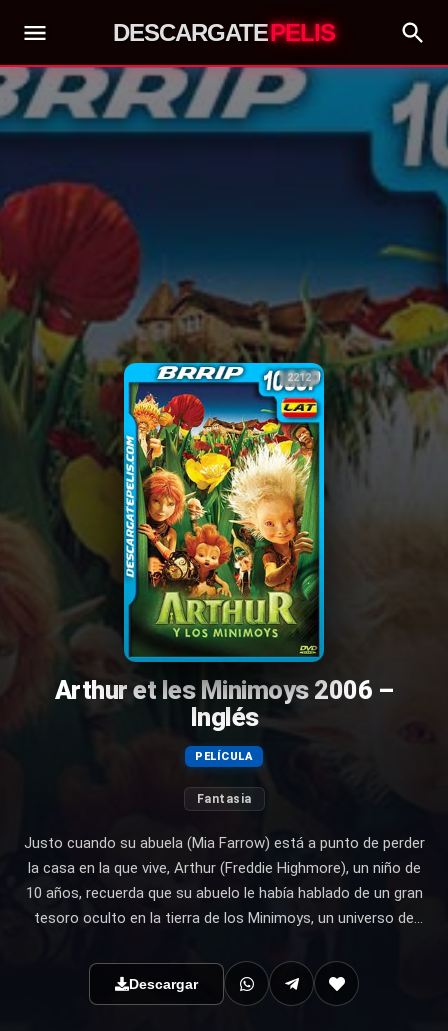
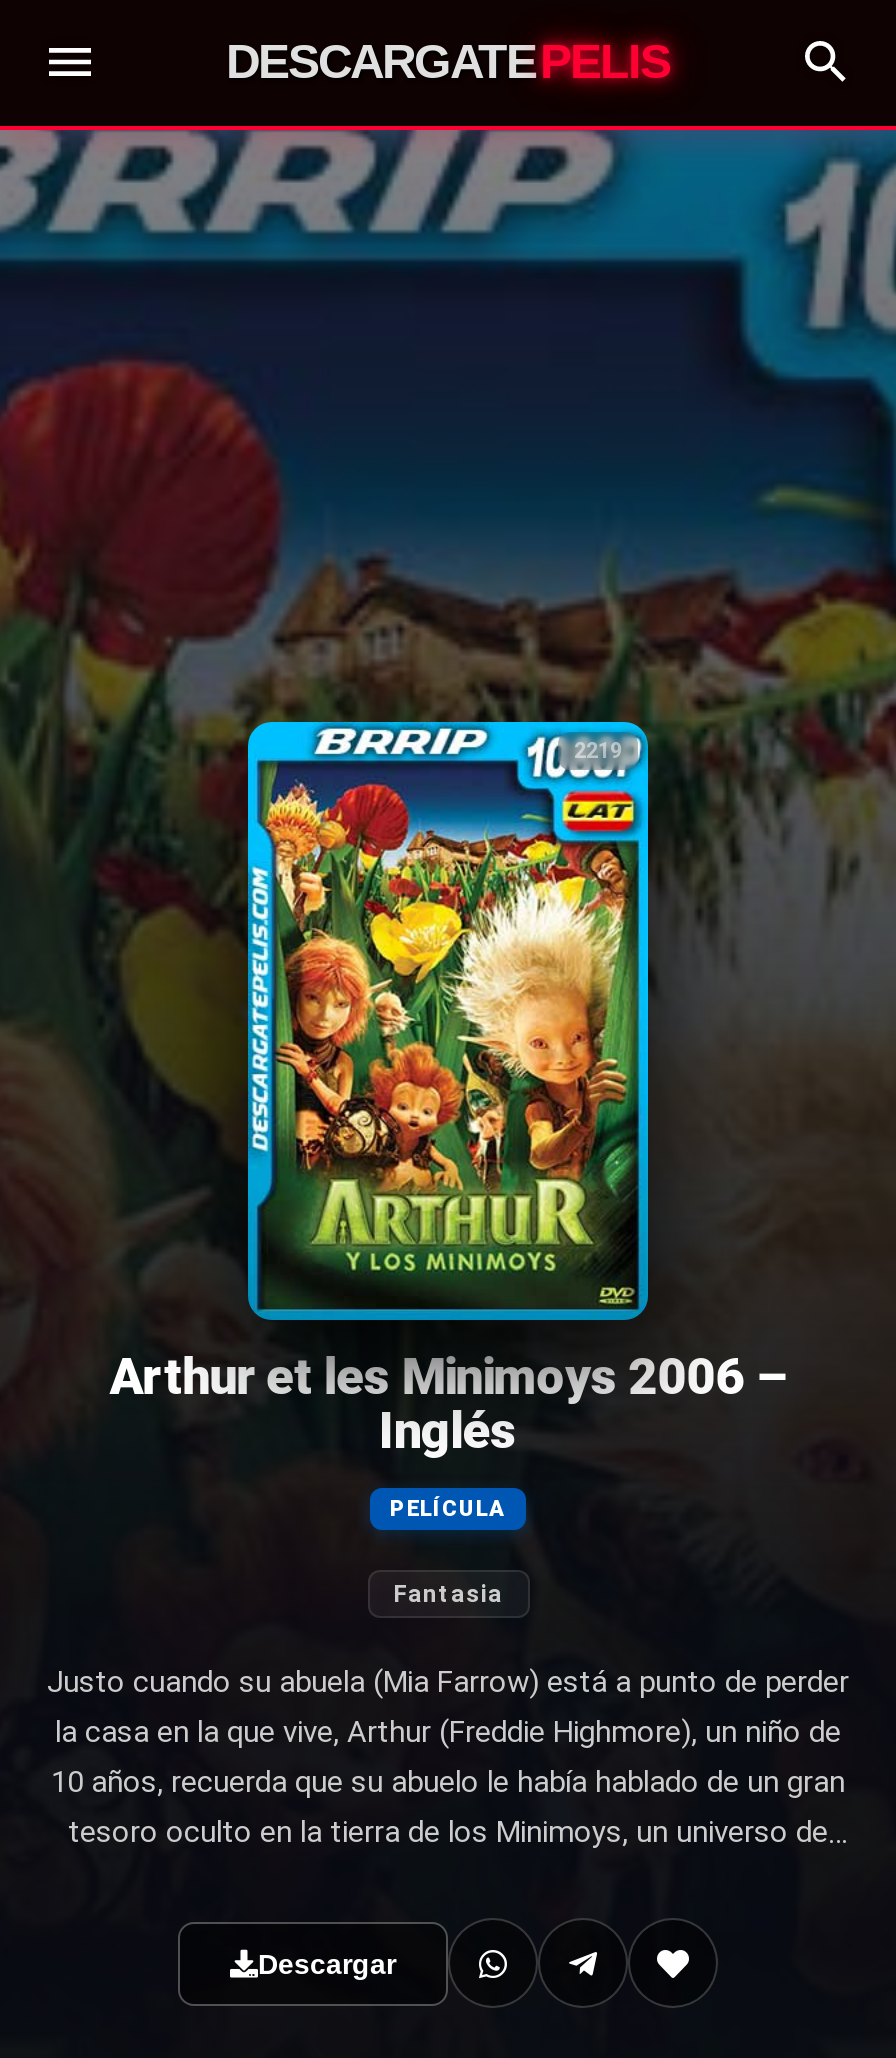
[287,370,311,383] 2212 -> [574,737,622,763] 2219

